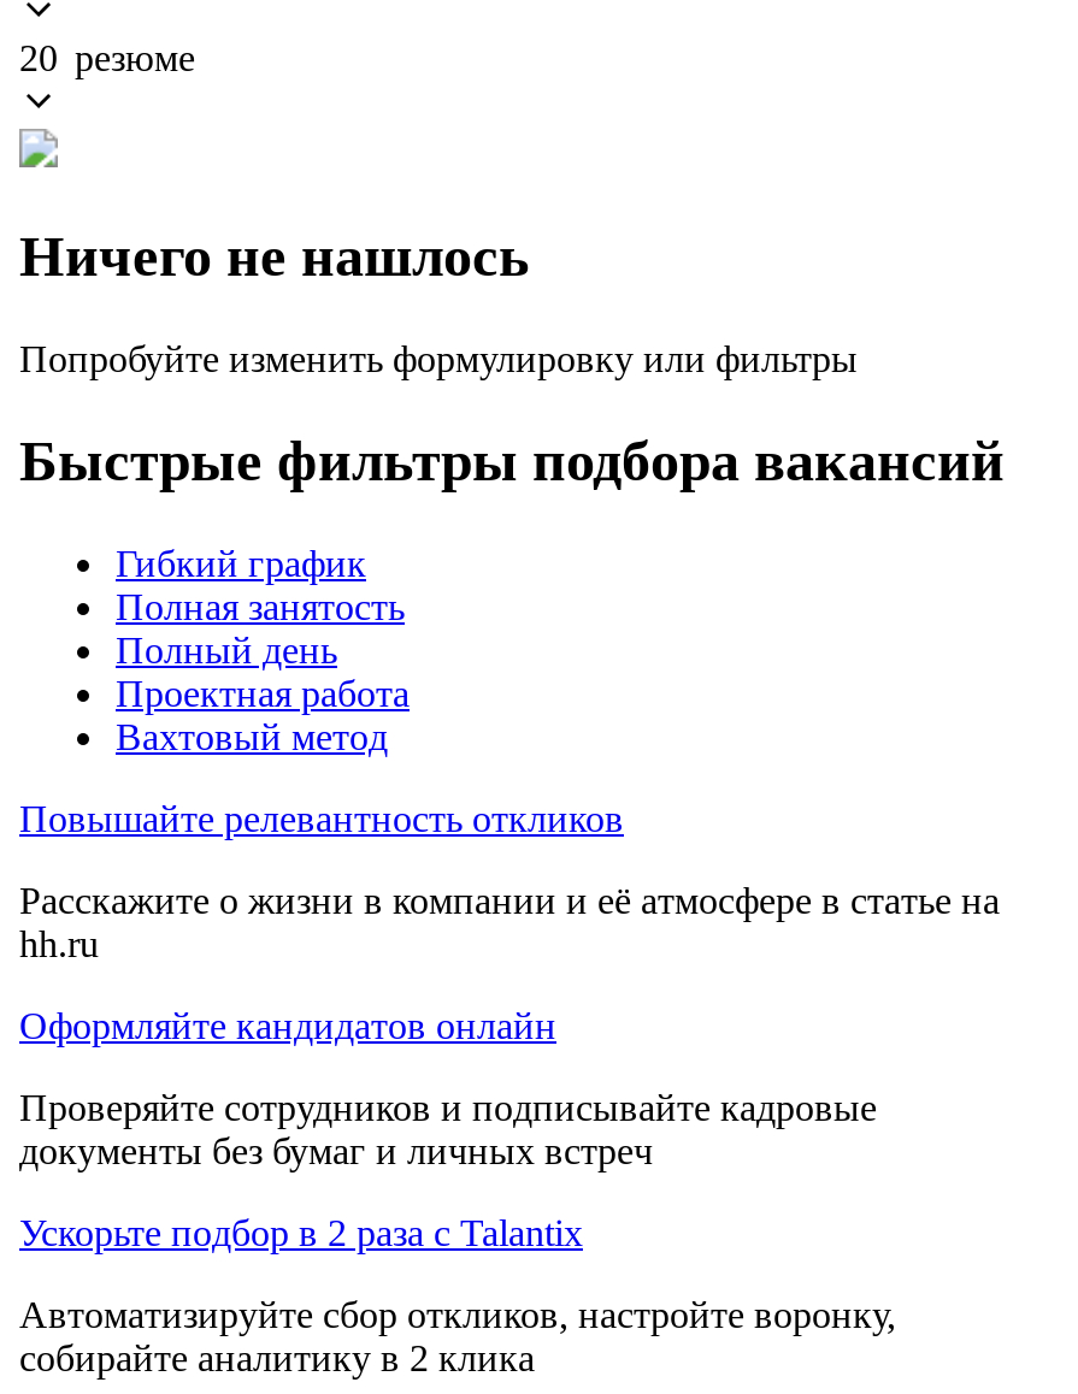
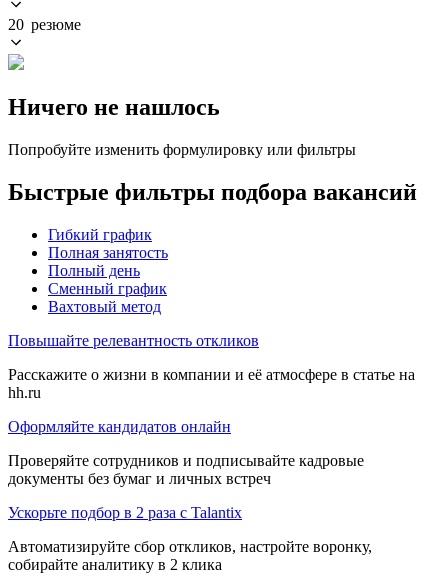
[116,672,410,713] Проектная работа -> [48,279,167,296] Сменный график

